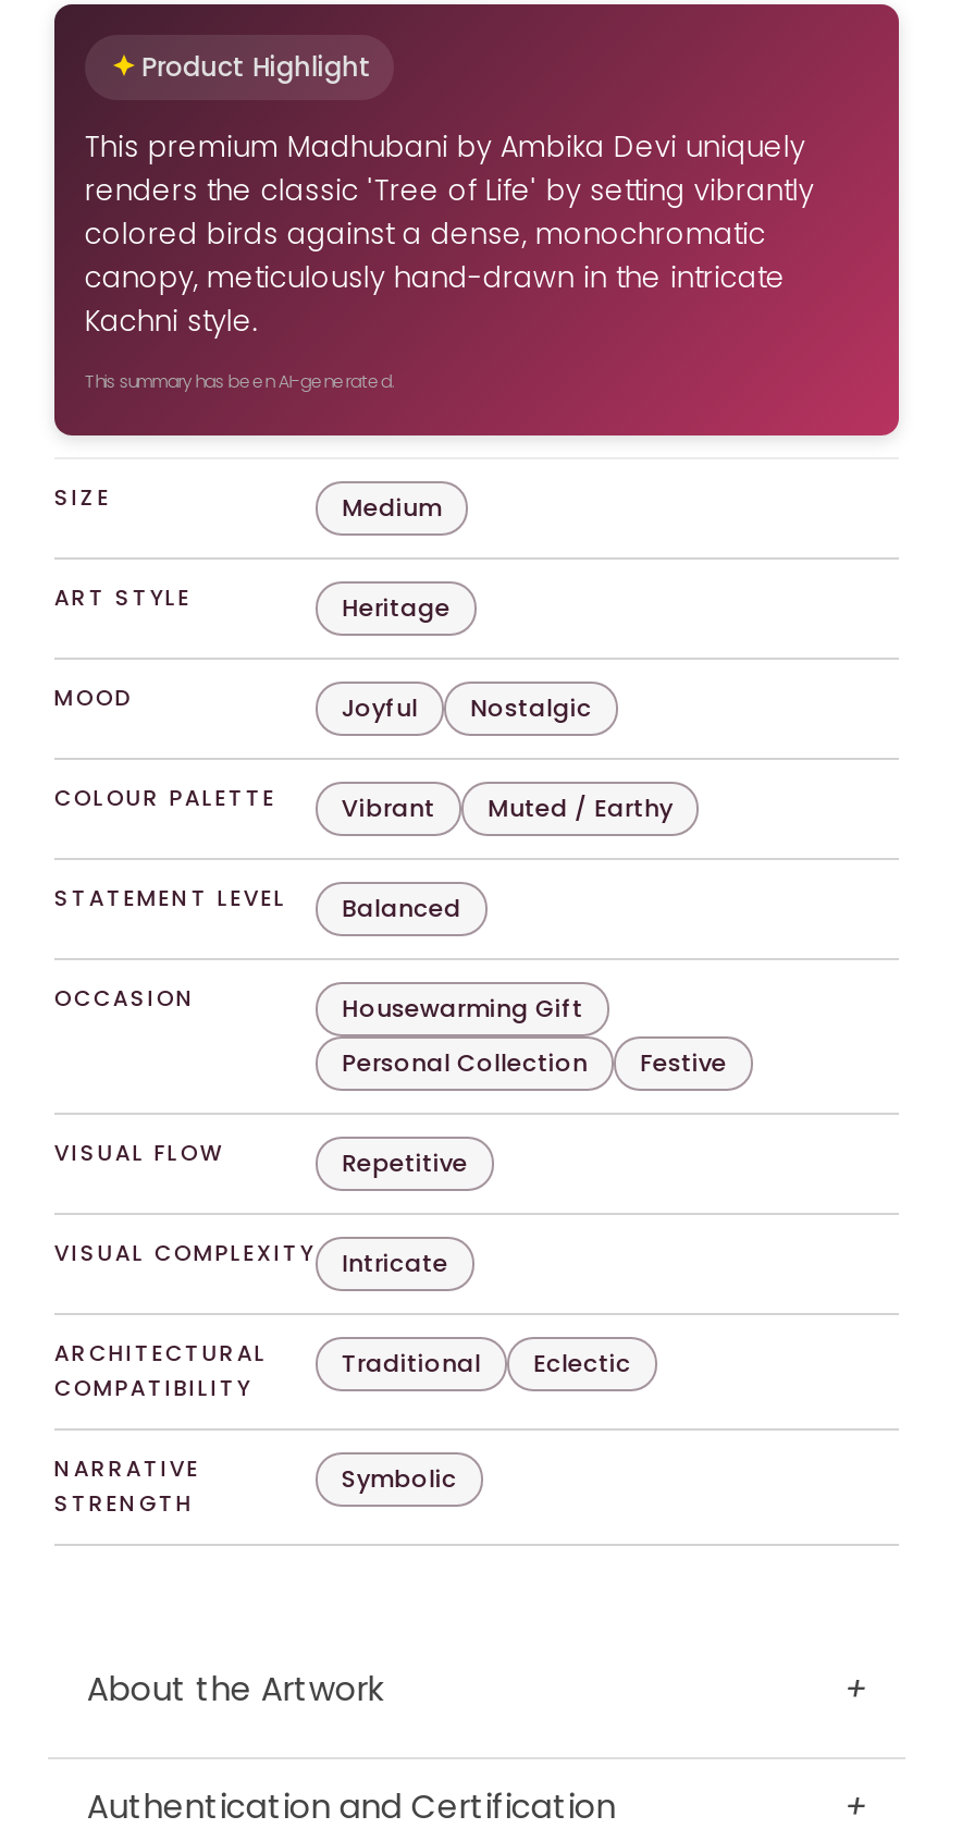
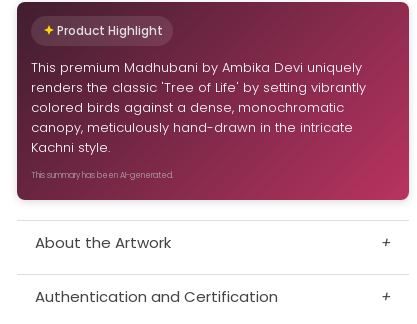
[54,482,727,1405] SIZE | Medium | ART STYLE | Heritage | MOOD | Joyful | Nostalgic | COLOUR PALETTE | Vibrant | Muted / Earthy | STATEMENT LEVEL | Balanced | OCCASION | Housewarming Gift | Personal Collection | Festive | VISUAL FLOW | Repetitive | VISUAL COMPLEXITY | Intricate | ARCHITECTURAL | COMPATIBILITY -> none
[54,1346,631,1520] Traditional | Eclectic | NARRATIVE | STRENGTH -> none
[341,1461,457,1496] Symbolic -> none

